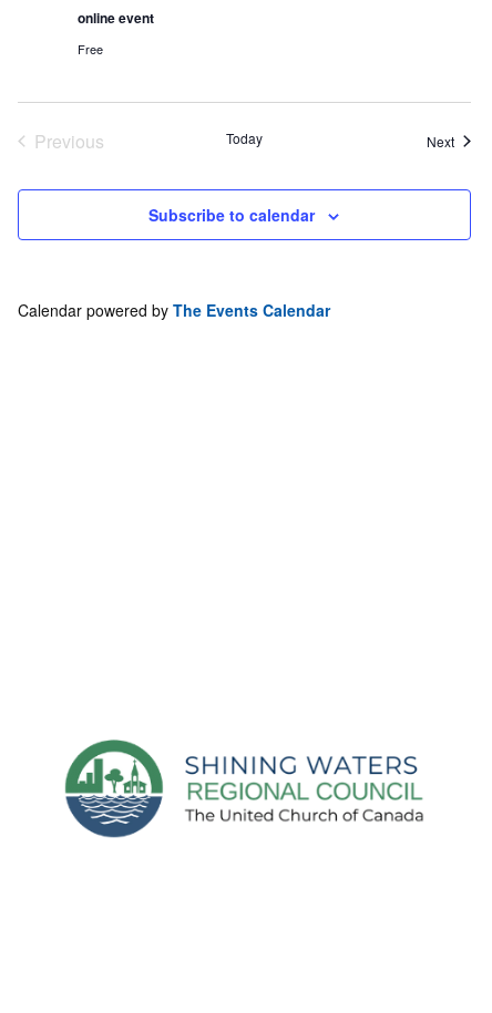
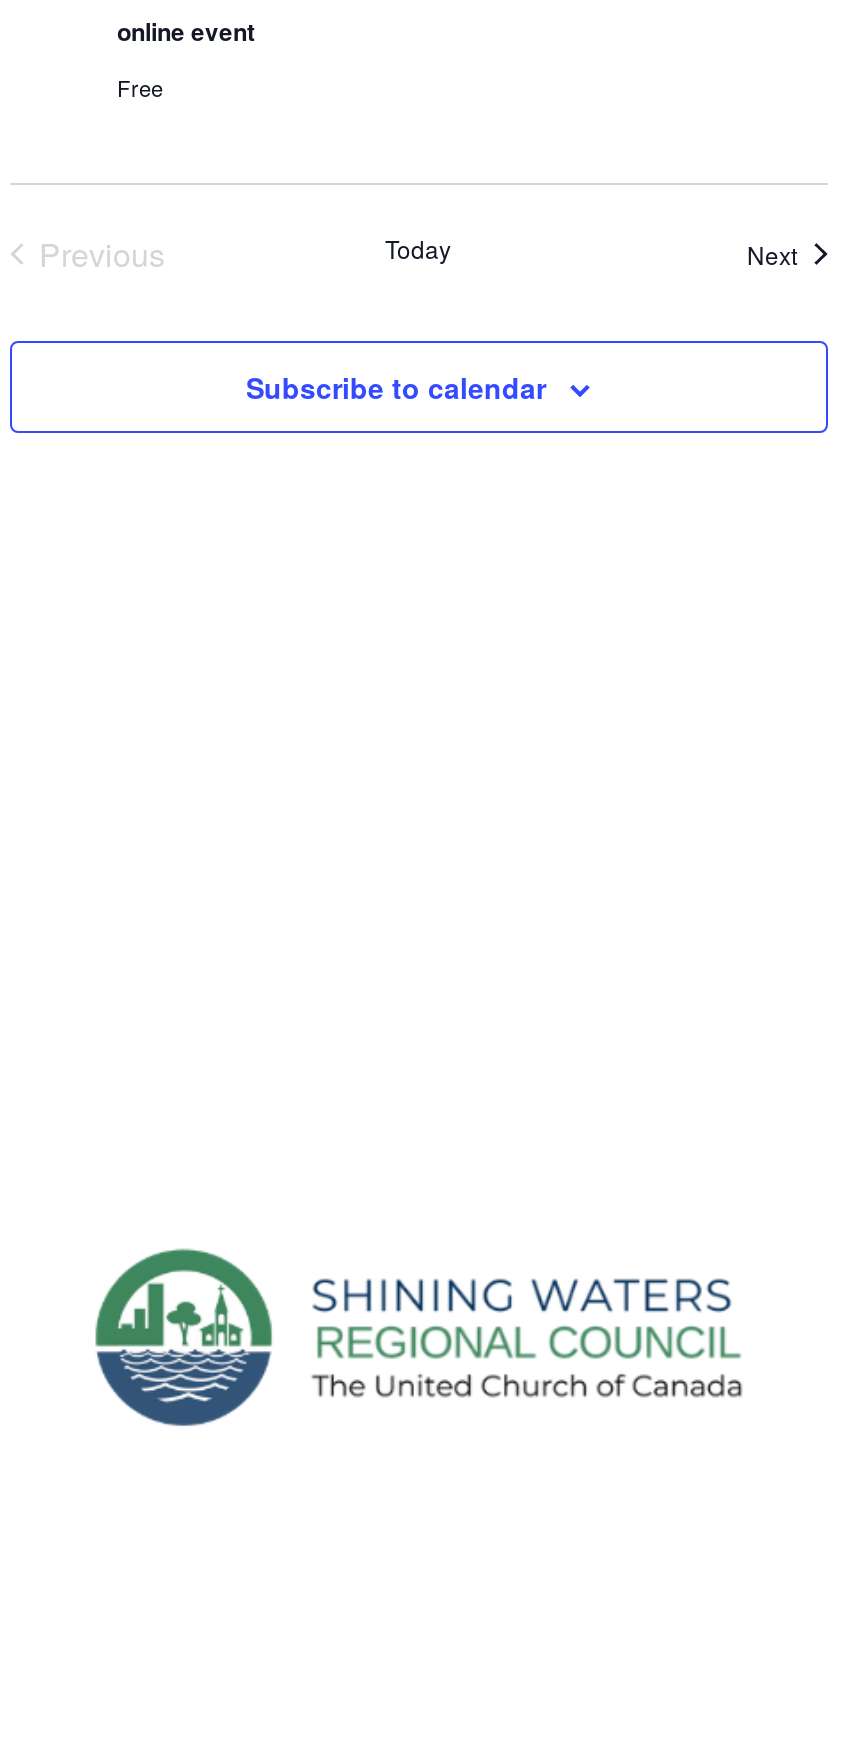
[17,299,330,321] Calendar powered by The Events Calendar -> none

